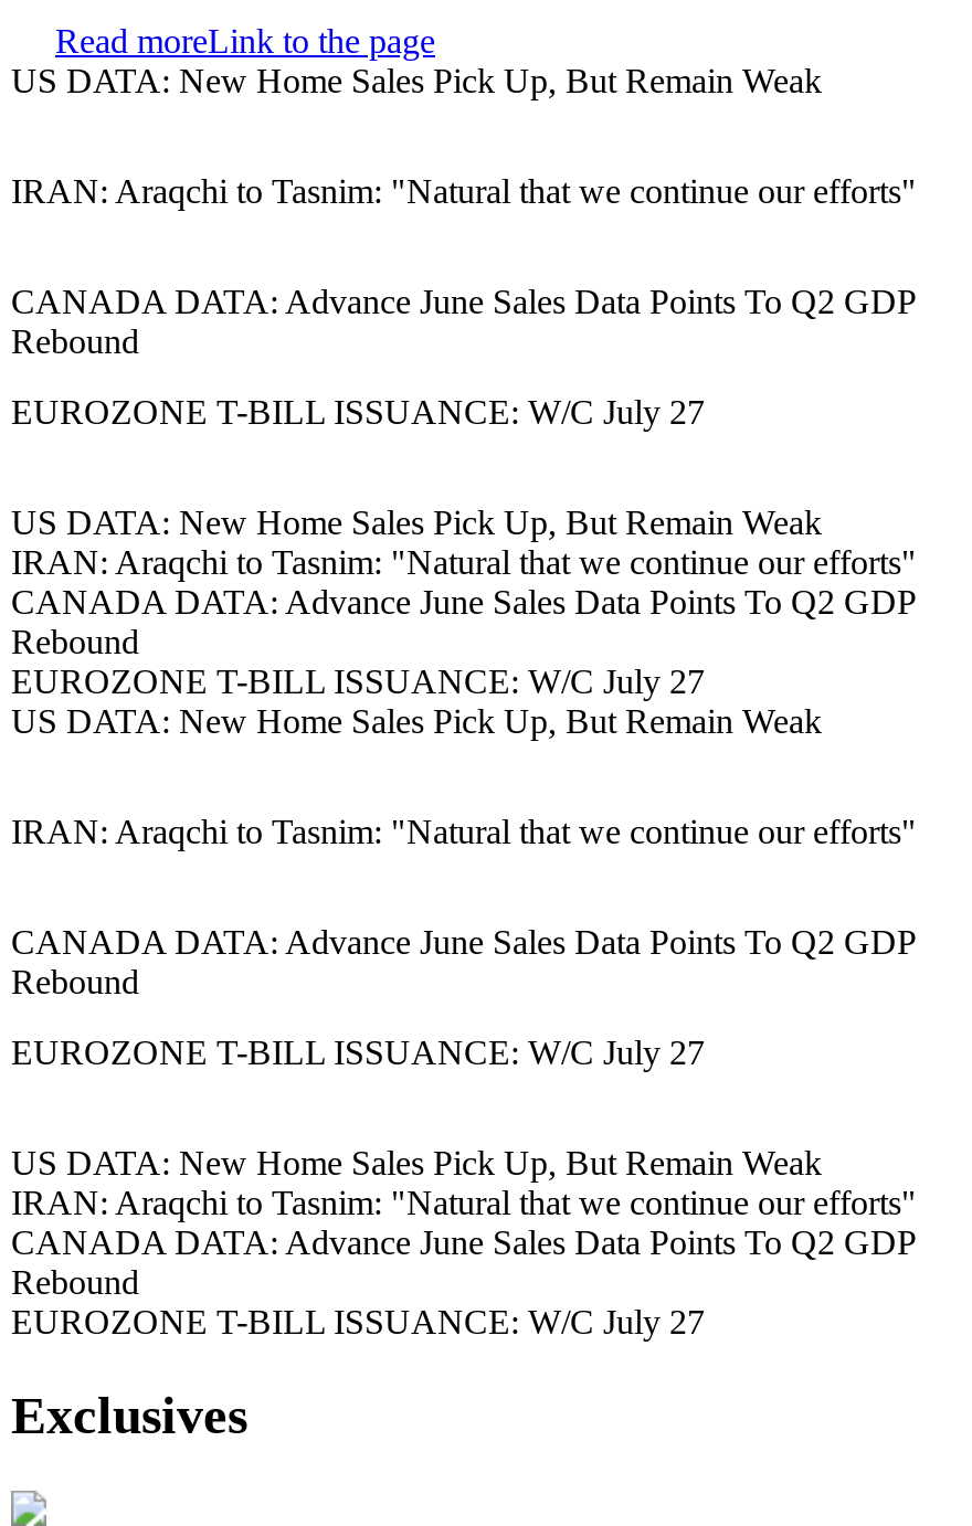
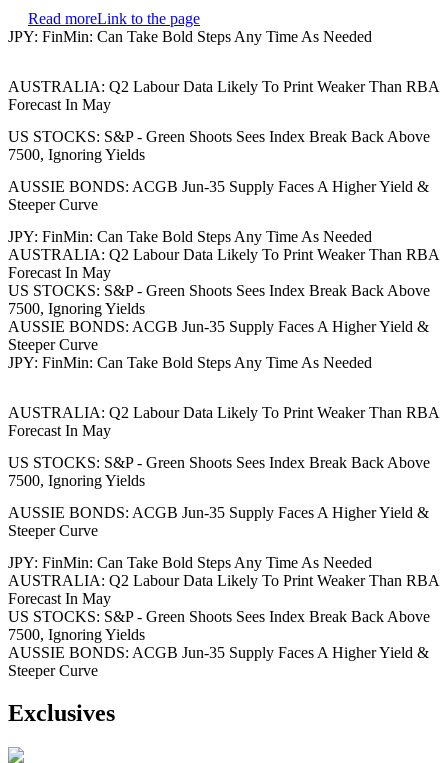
[11,62,822,100] US DATA: New Home Sales Pick Up, But Remain Weak -> [8,28,372,45] JPY: FinMin: Can Take Bold Steps Any Time As Needed
[11,173,917,210] IRAN: Araqchi to Tasnim: "Natural that we continue our efforts" -> [8,78,439,113] AUSTRALIA: Q2 Labour Data Likely To Print Weaker Than RBA | Forecast In May
[11,283,915,360] CANADA DATA: Advance June Sales Data Points To Q2 GDP | Rebound -> [8,128,430,163] US STOCKS: S&P - Green Shoots Sees Index Break Back Above | 7500, Ignoring Yields
[11,394,705,431] EUROZONE T-BILL ISSUANCE: W/C July 27 -> [8,178,429,213] AUSSIE BONDS: ACGB Jun-35 Supply Faces A Higher Yield & | Steeper Curve
[11,504,917,740] US DATA: New Home Sales Pick Up, But Remain Weak | IRAN: Araqchi to Tasnim: "Natural that we continue our efforts" | CANADA DATA: Advance June Sales Data Points To Q2 GDP | Rebound | EUROZONE T-BILL ISSUANCE: W/C July 27 | US DATA: New Home Sales Pick Up, But Remain Weak -> [8,228,439,371] JPY: FinMin: Can Take Bold Steps Any Time As Needed | AUSTRALIA: Q2 Labour Data Likely To Print Weaker Than RBA | Forecast In May | US STOCKS: S&P - Green Shoots Sees Index Break Back Above | 7500, Ignoring Yields | AUSSIE BONDS: ACGB Jun-35 Supply Faces A Higher Yield & | Steeper Curve | JPY: FinMin: Can Take Bold Steps Any Time As Needed
[11,813,917,851] IRAN: Araqchi to Tasnim: "Natural that we continue our efforts" -> [8,404,439,439] AUSTRALIA: Q2 Labour Data Likely To Print Weaker Than RBA | Forecast In May
[11,924,915,1001] CANADA DATA: Advance June Sales Data Points To Q2 GDP | Rebound -> [8,454,430,489] US STOCKS: S&P - Green Shoots Sees Index Break Back Above | 7500, Ignoring Yields
[11,1034,705,1072] EUROZONE T-BILL ISSUANCE: W/C July 27 -> [8,504,429,539] AUSSIE BONDS: ACGB Jun-35 Supply Faces A Higher Yield & | Steeper Curve
[11,1144,917,1341] US DATA: New Home Sales Pick Up, But Remain Weak | IRAN: Araqchi to Tasnim: "Natural that we continue our efforts" | CANADA DATA: Advance June Sales Data Points To Q2 GDP | Rebound | EUROZONE T-BILL ISSUANCE: W/C July 27 -> [8,554,439,679] JPY: FinMin: Can Take Bold Steps Any Time As Needed | AUSTRALIA: Q2 Labour Data Likely To Print Weaker Than RBA | Forecast In May | US STOCKS: S&P - Green Shoots Sees Index Break Back Above | 7500, Ignoring Yields | AUSSIE BONDS: ACGB Jun-35 Supply Faces A Higher Yield & | Steeper Curve

